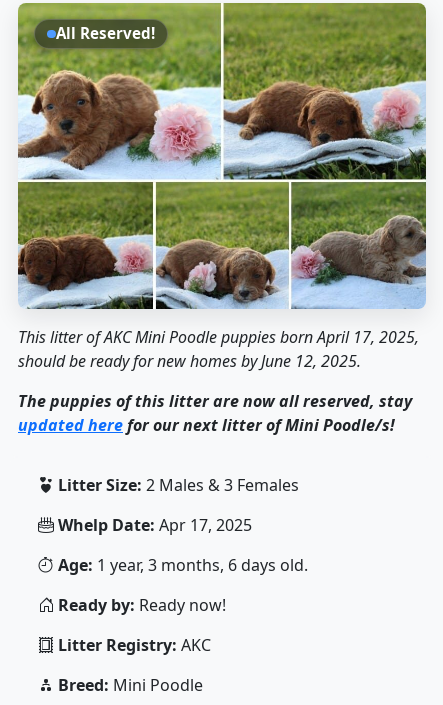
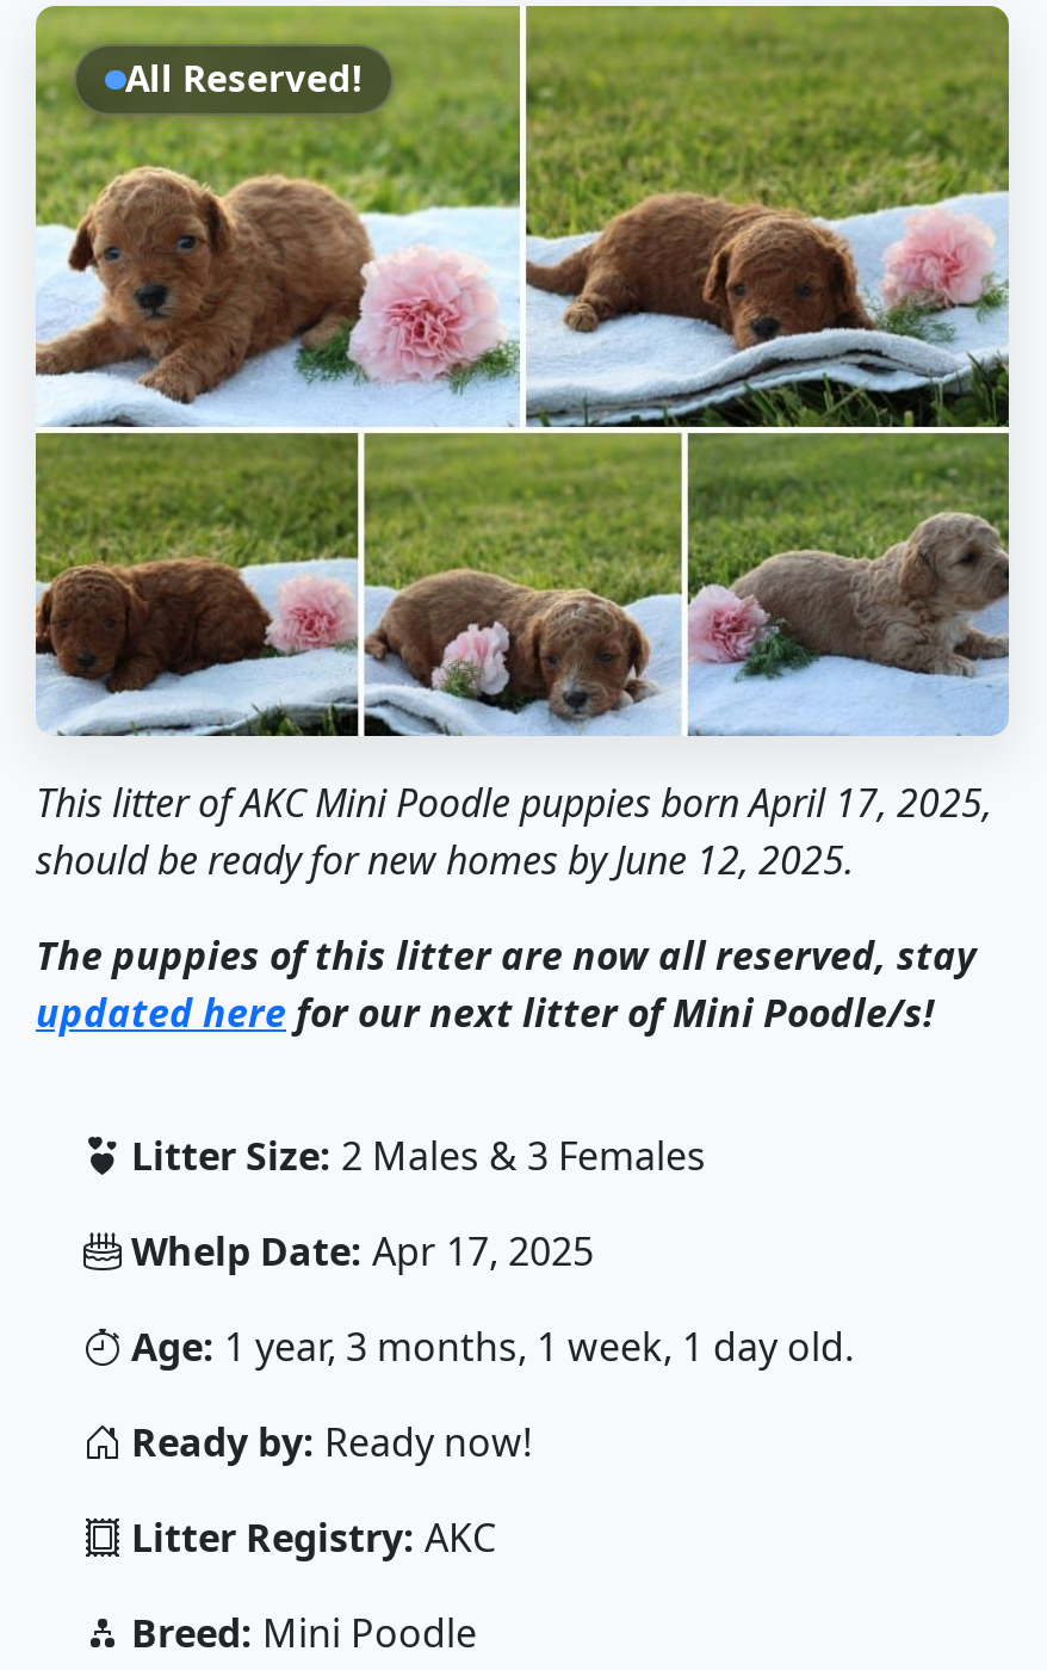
[58,554,308,576] Age: 1 year, 3 months, 6 days old. -> [131,1320,854,1373] Age: 1 year, 3 months, 1 week, 1 day old.

